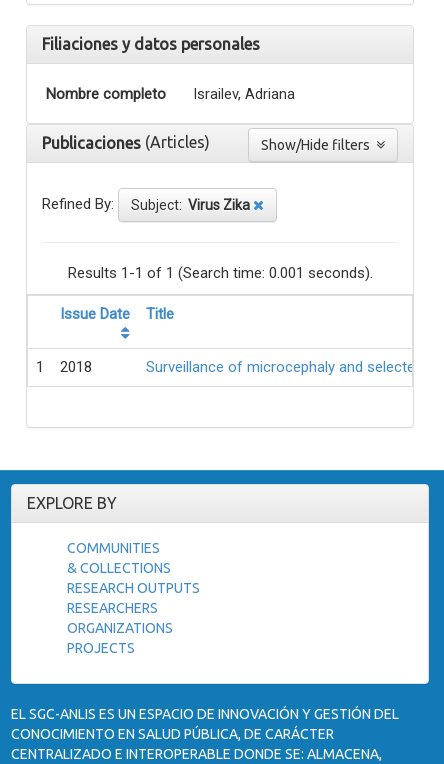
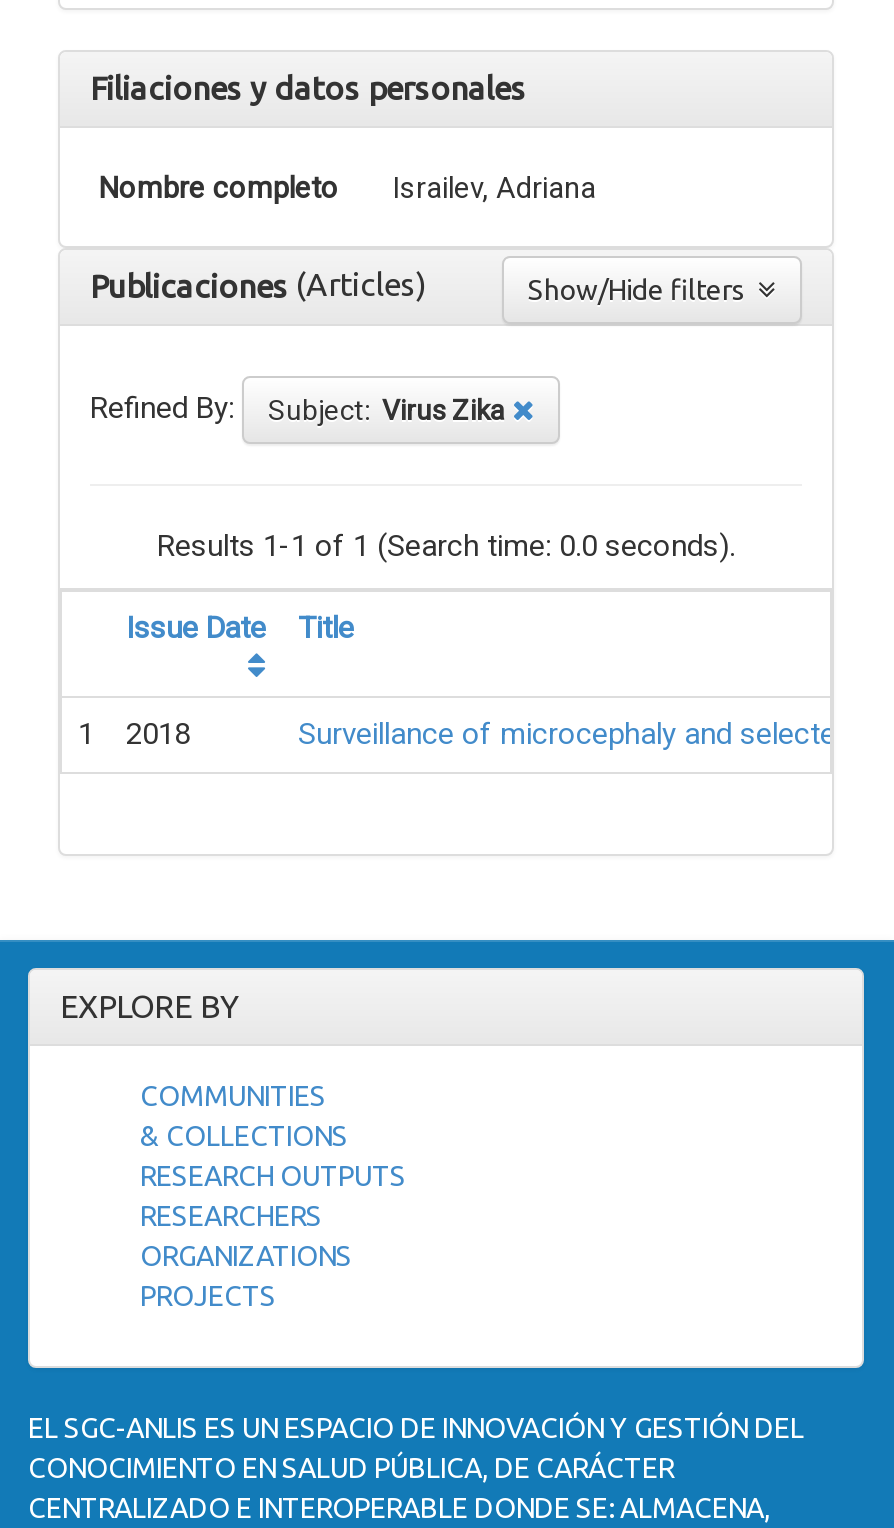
[67,264,372,282] Results 1-1 of 1 (Search time: 0.001 seconds). -> [157,528,735,564] Results 1-1 of 1 (Search time: 0.0 seconds).

